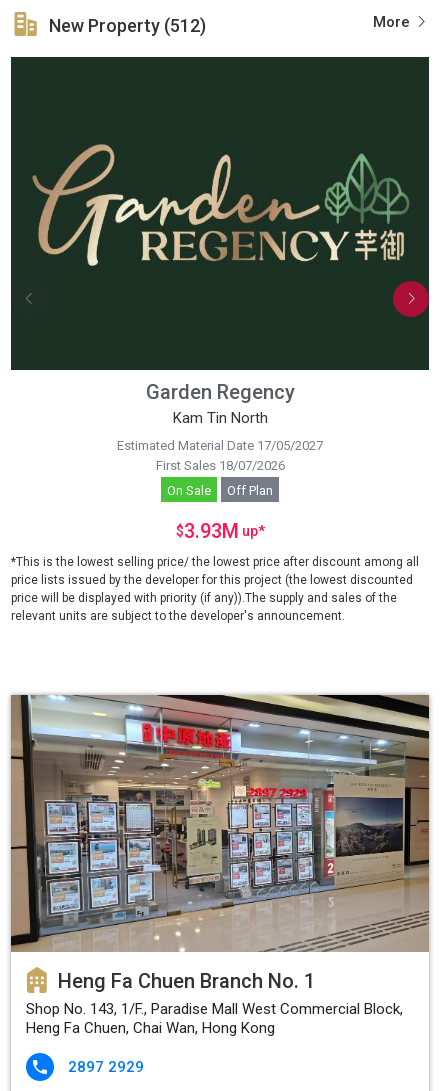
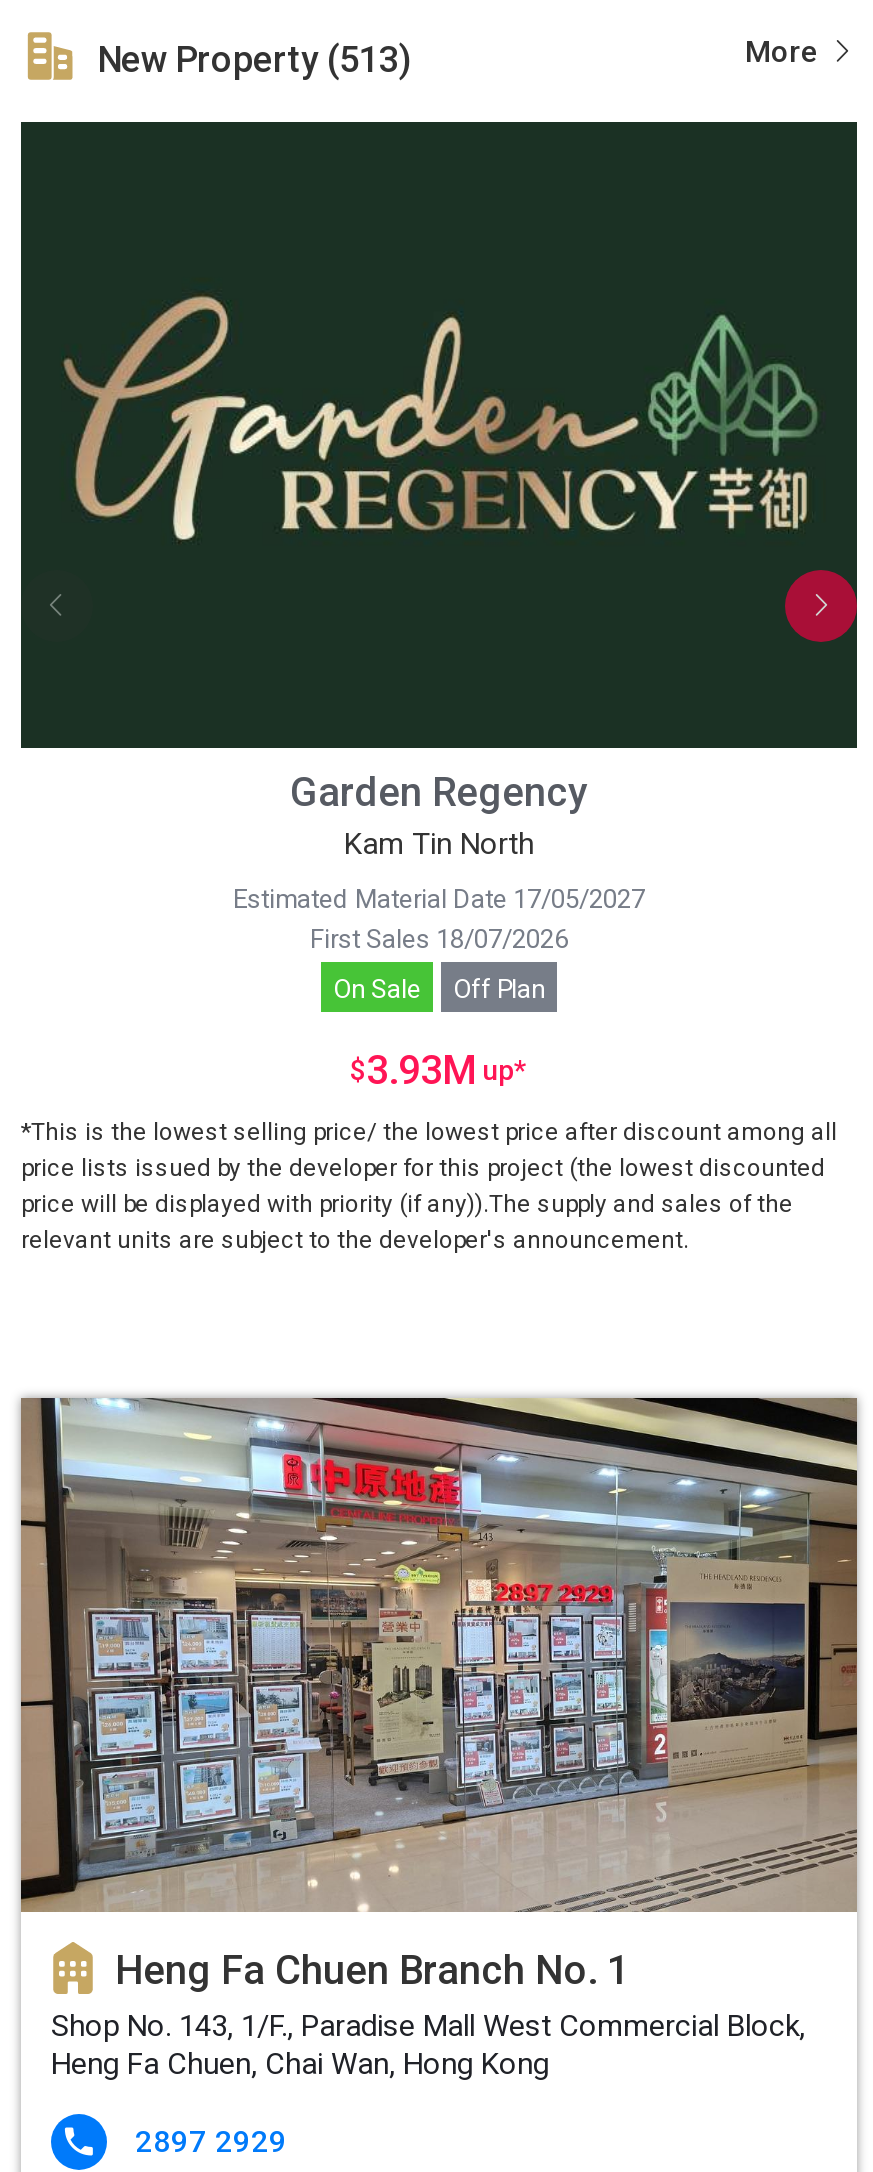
[49,15,206,36] New Property (512) -> [97,37,411,79] New Property (513)

